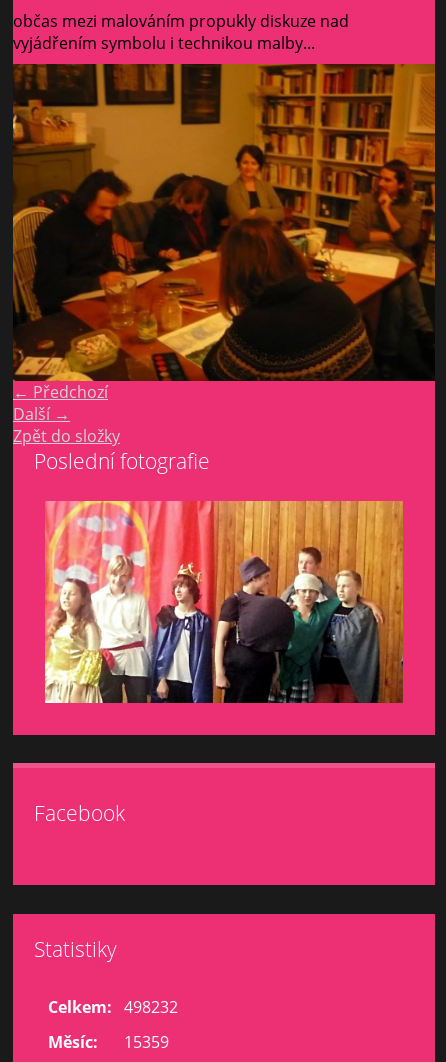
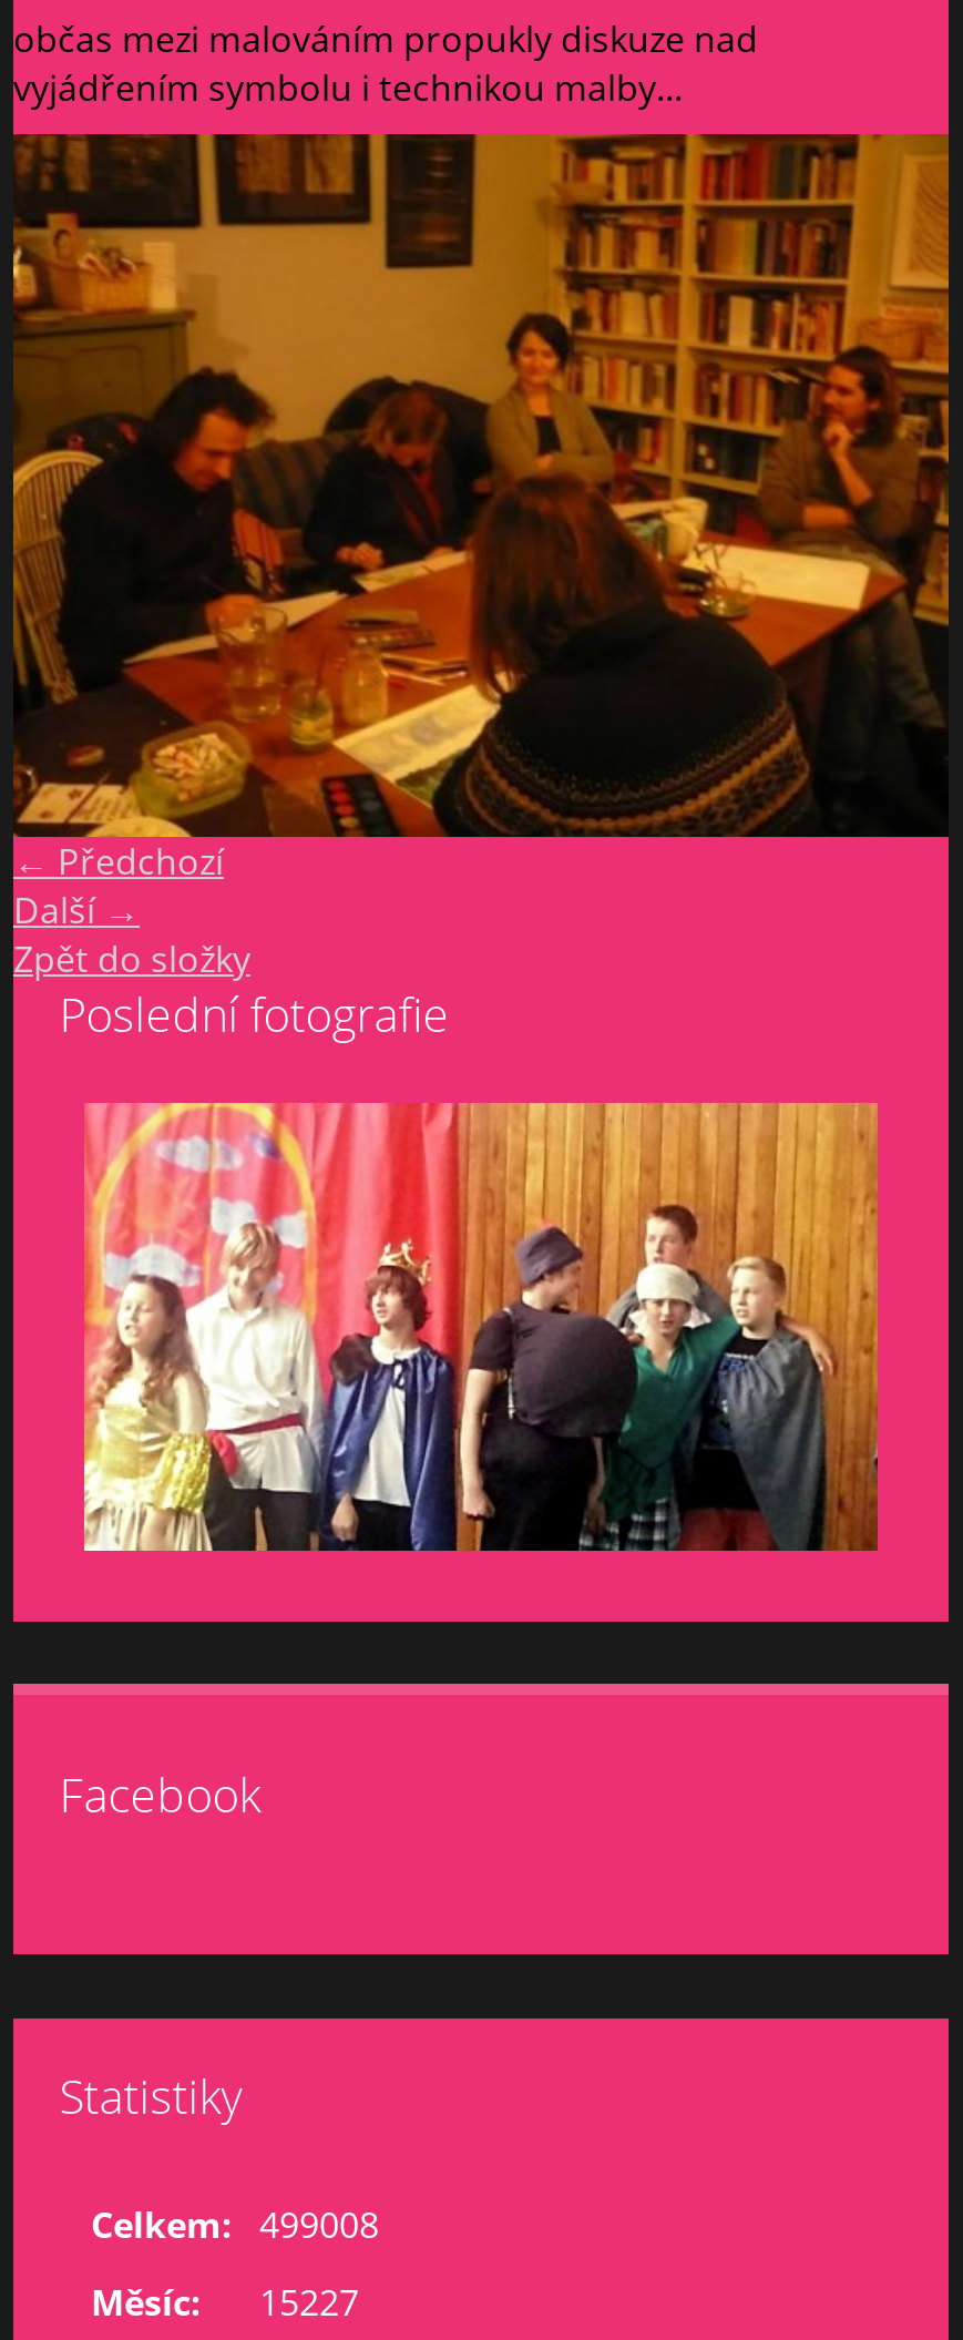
[48,996,178,1018] Celkem: 498232 -> [91,2200,379,2248] Celkem: 499008
[48,1031,169,1053] Měsíc: 15359 -> [91,2277,359,2326] Měsíc: 15227

